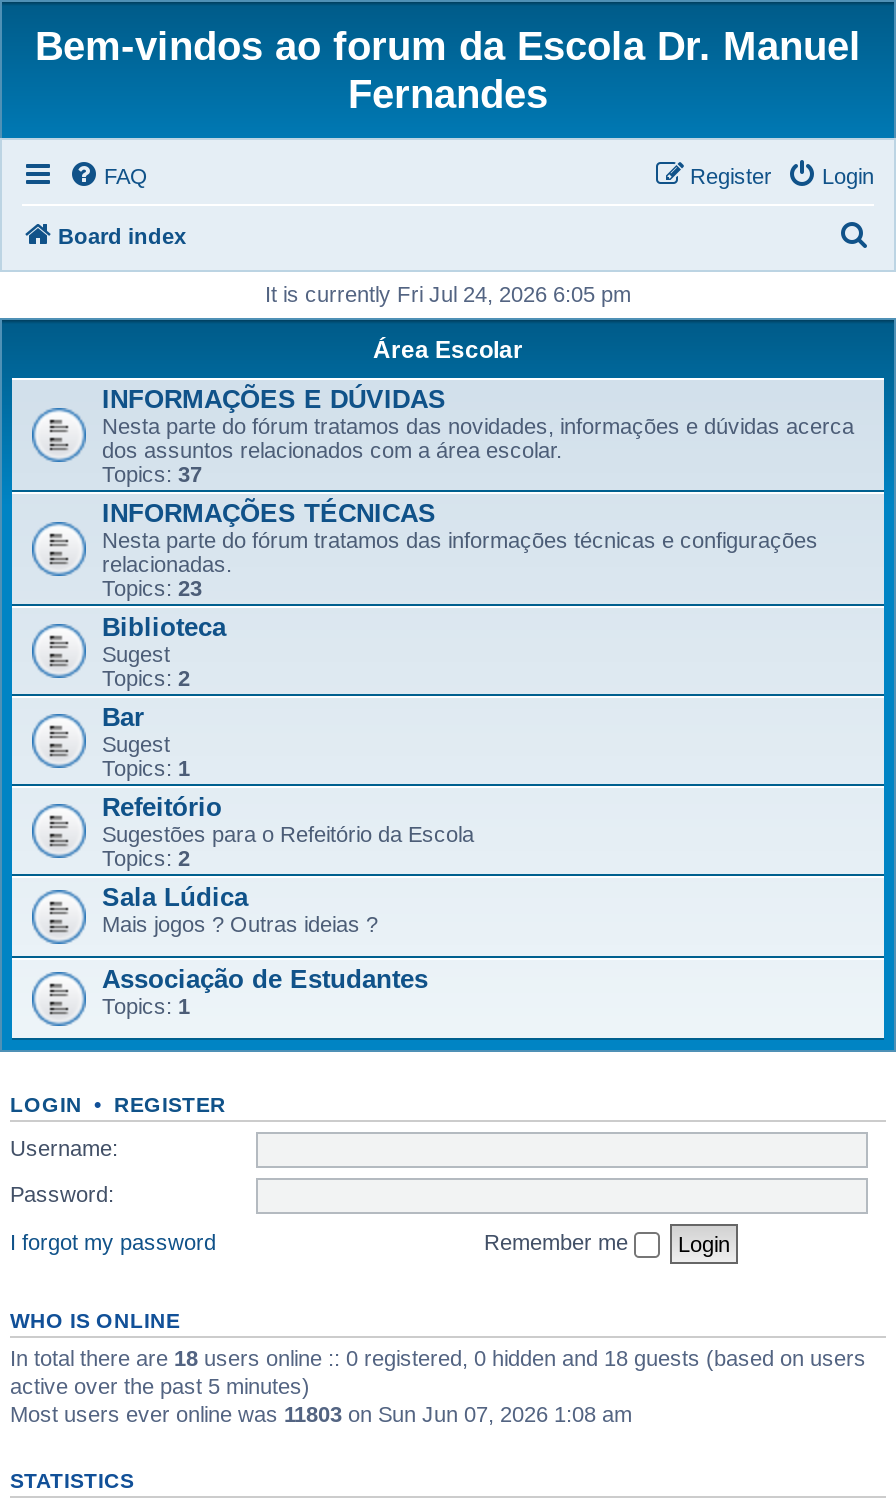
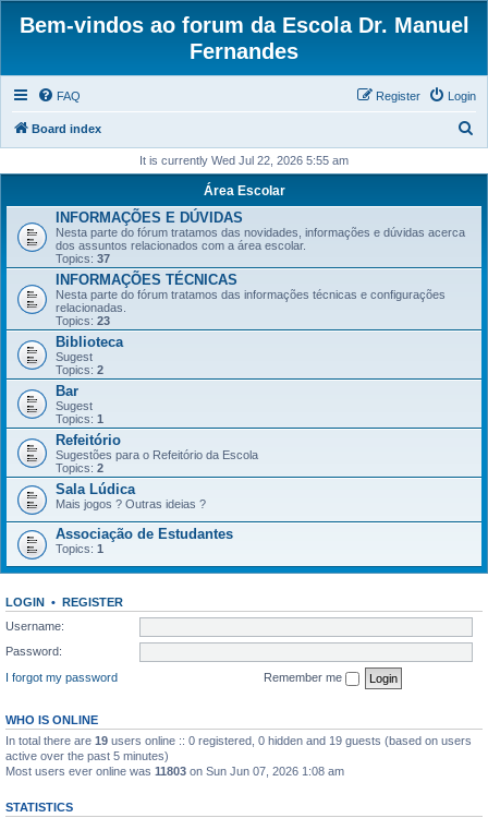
[265,282,631,306] It is currently Fri Jul 24, 2026 6:05 pm -> [139,154,349,167] It is currently Wed Jul 22, 2026 5:55 am
[10,1345,866,1369] In total there are 18 users online :: 0 registered, 0 hidden and 18 guests (based on users -> [5,733,472,747] In total there are 19 users online :: 0 registered, 0 hidden and 19 guests (based on users

